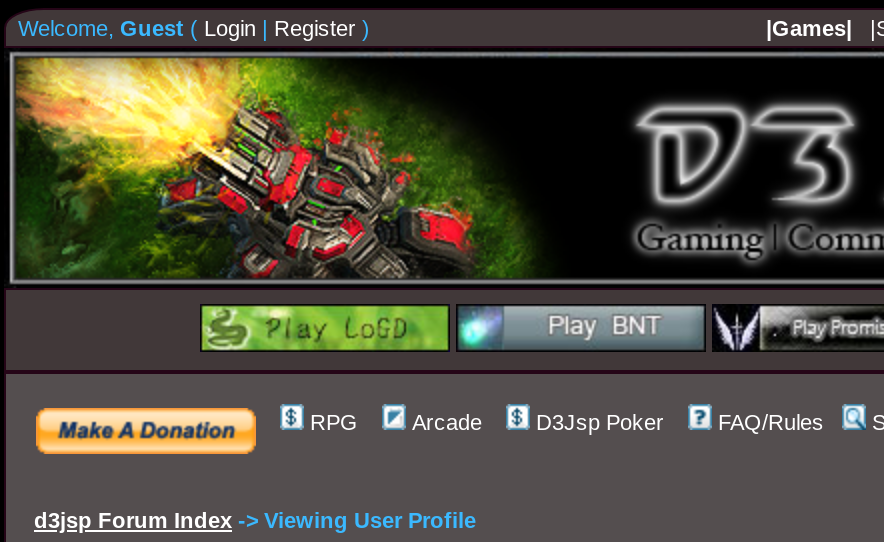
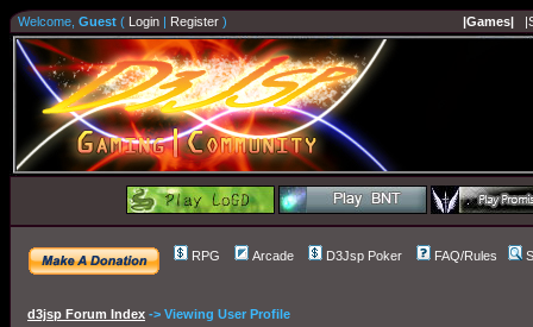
[14,56,878,280] [image] -> [15,38,529,172] [image]

